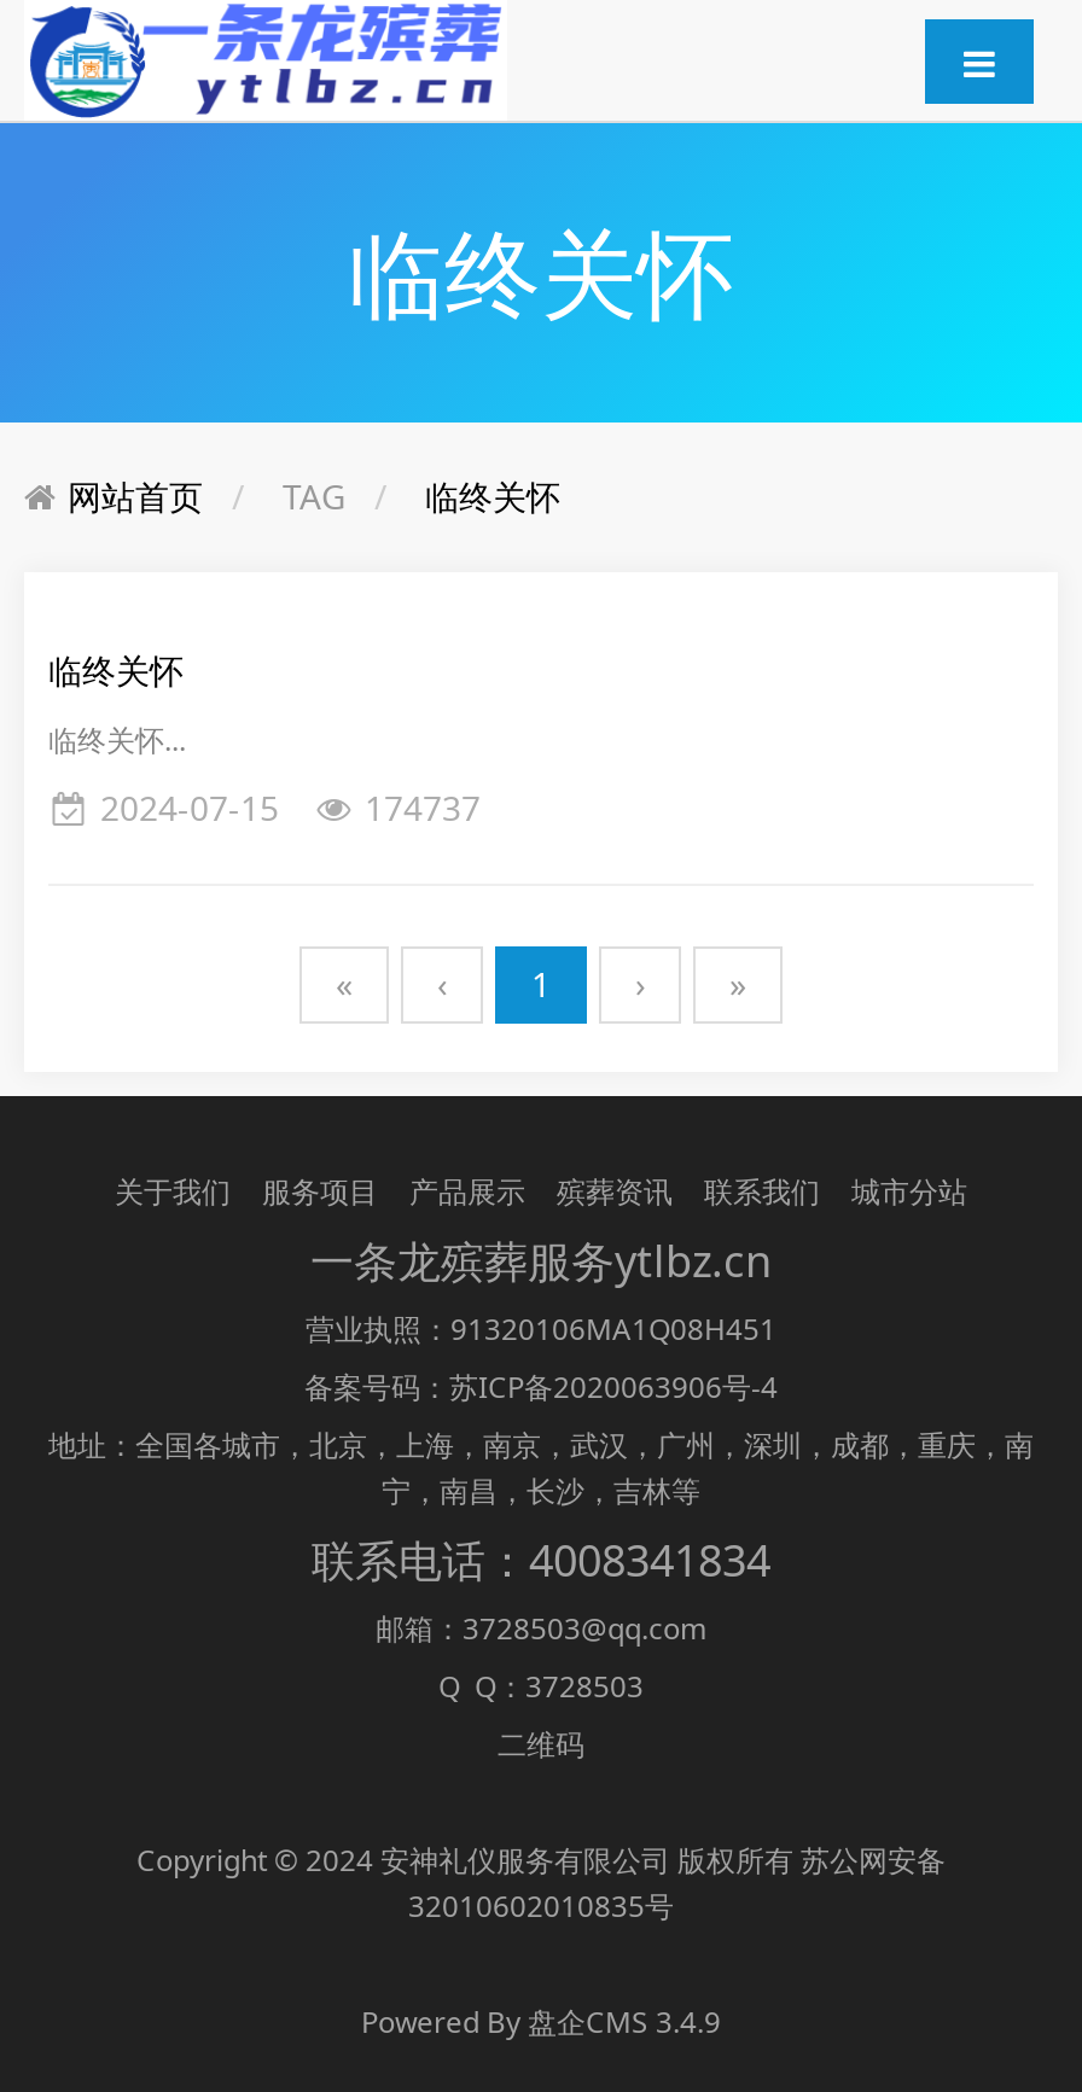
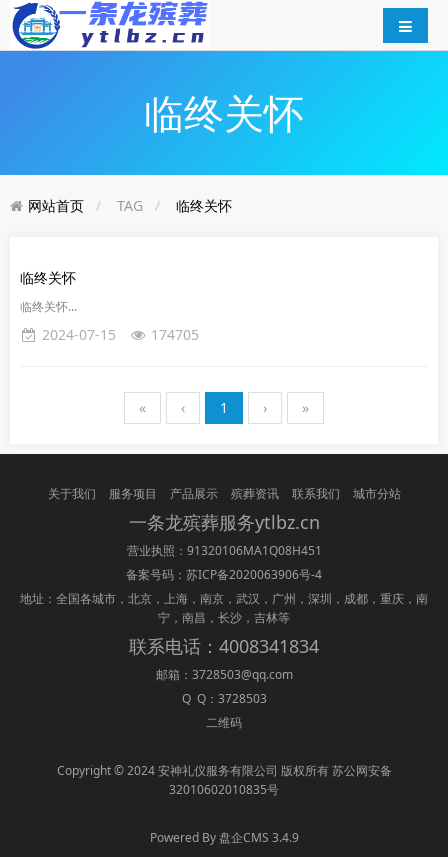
[100,785,481,831] 2024-07-15 174737 -> [41,325,199,344] 2024-07-15 174705

